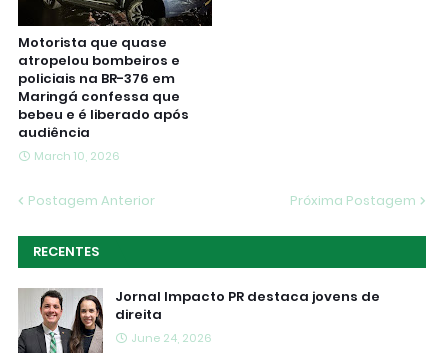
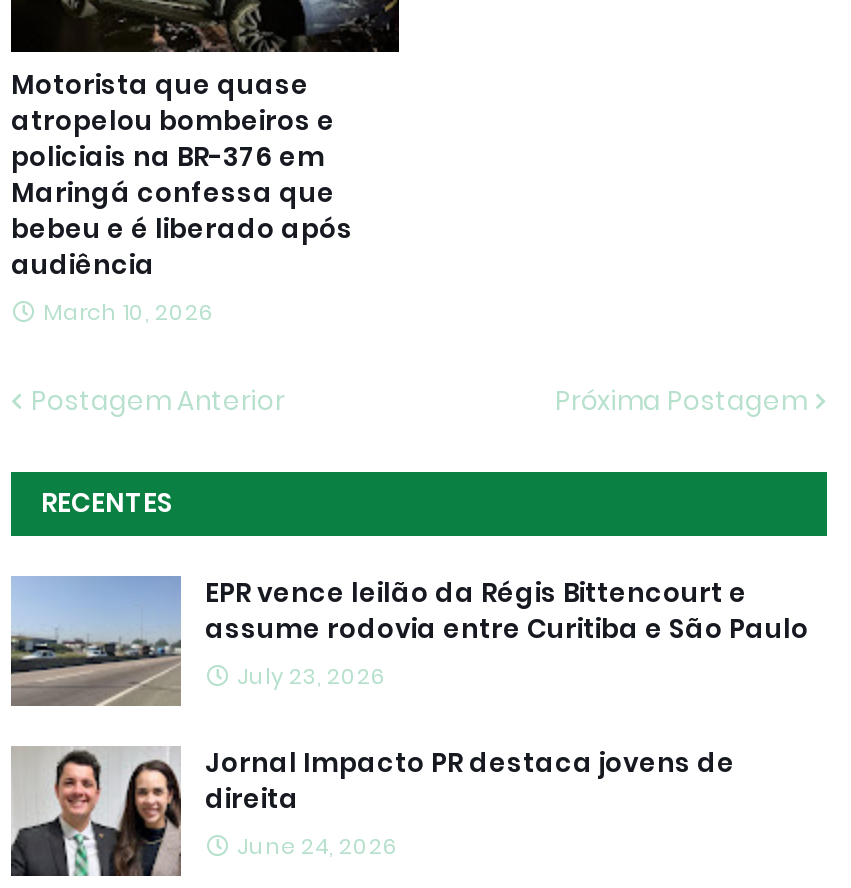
none -> [11,574,809,708] [image] | EPR vence leilão da Régis Bittencourt e | assume rodovia entre Curitiba e São Paulo | July 23, 2026

